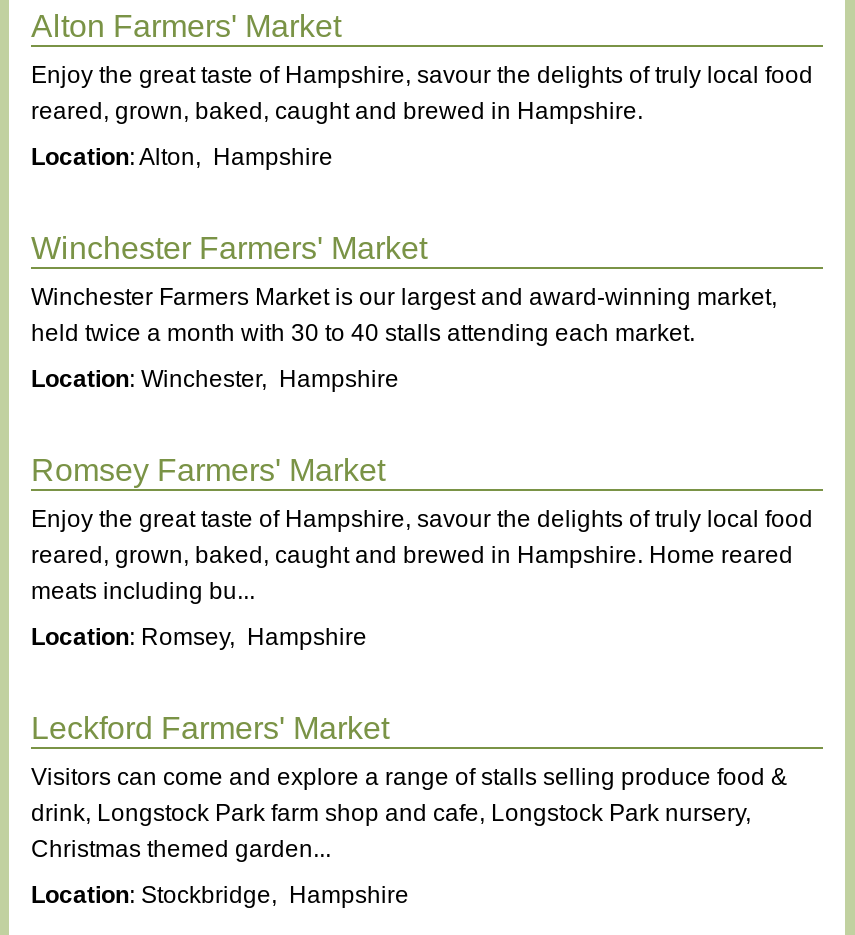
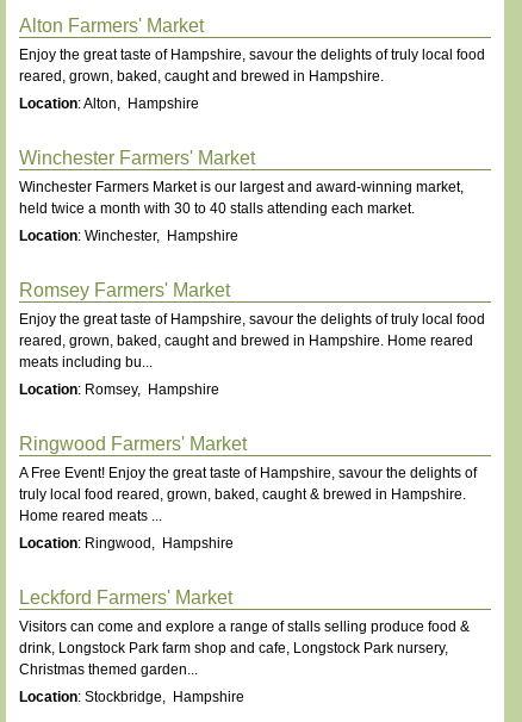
none -> [19,433,477,551] Ringwood Farmers' Market | A Free Event! Enjoy the great taste of Hampshire, savour the delights of | truly local food reared, grown, baked, caught & brewed in Hampshire. | Home reared meats ... | Location: Ringwood, Hampshire

